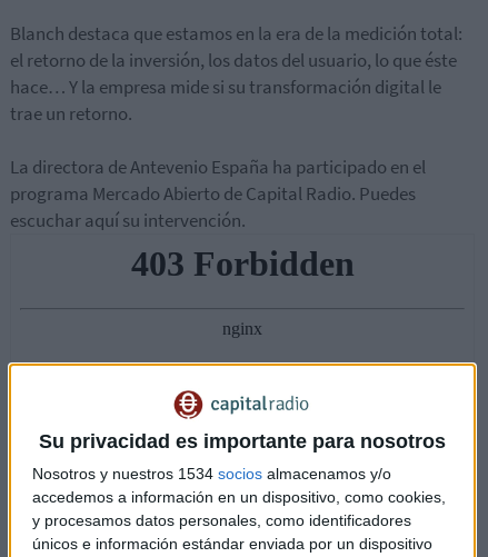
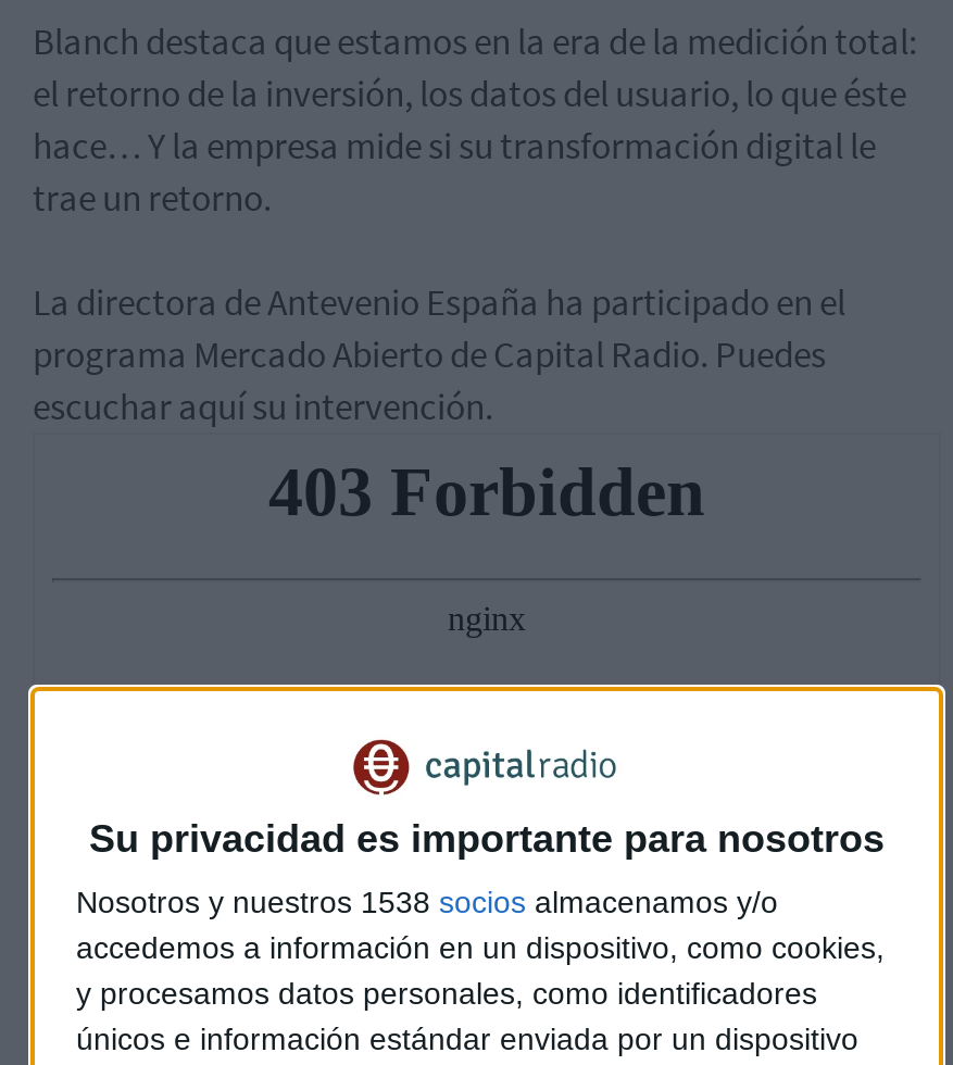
[32,465,391,483] Nosotros y nuestros 1534 socios almacenamos y/o -> [76,885,778,920] Nosotros y nuestros 1538 socios almacenamos y/o

